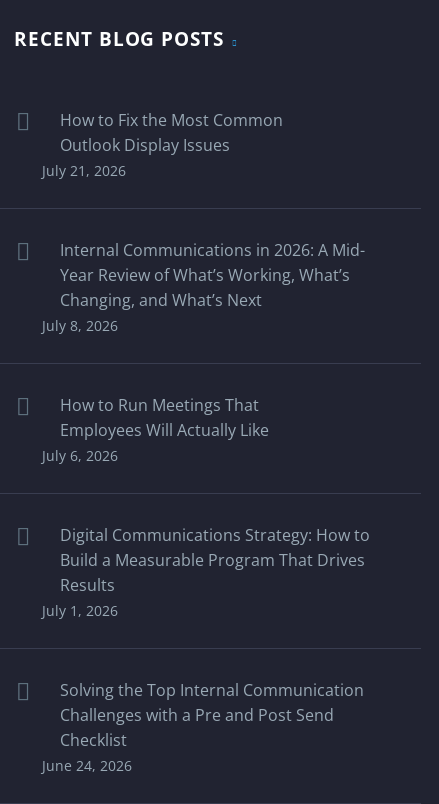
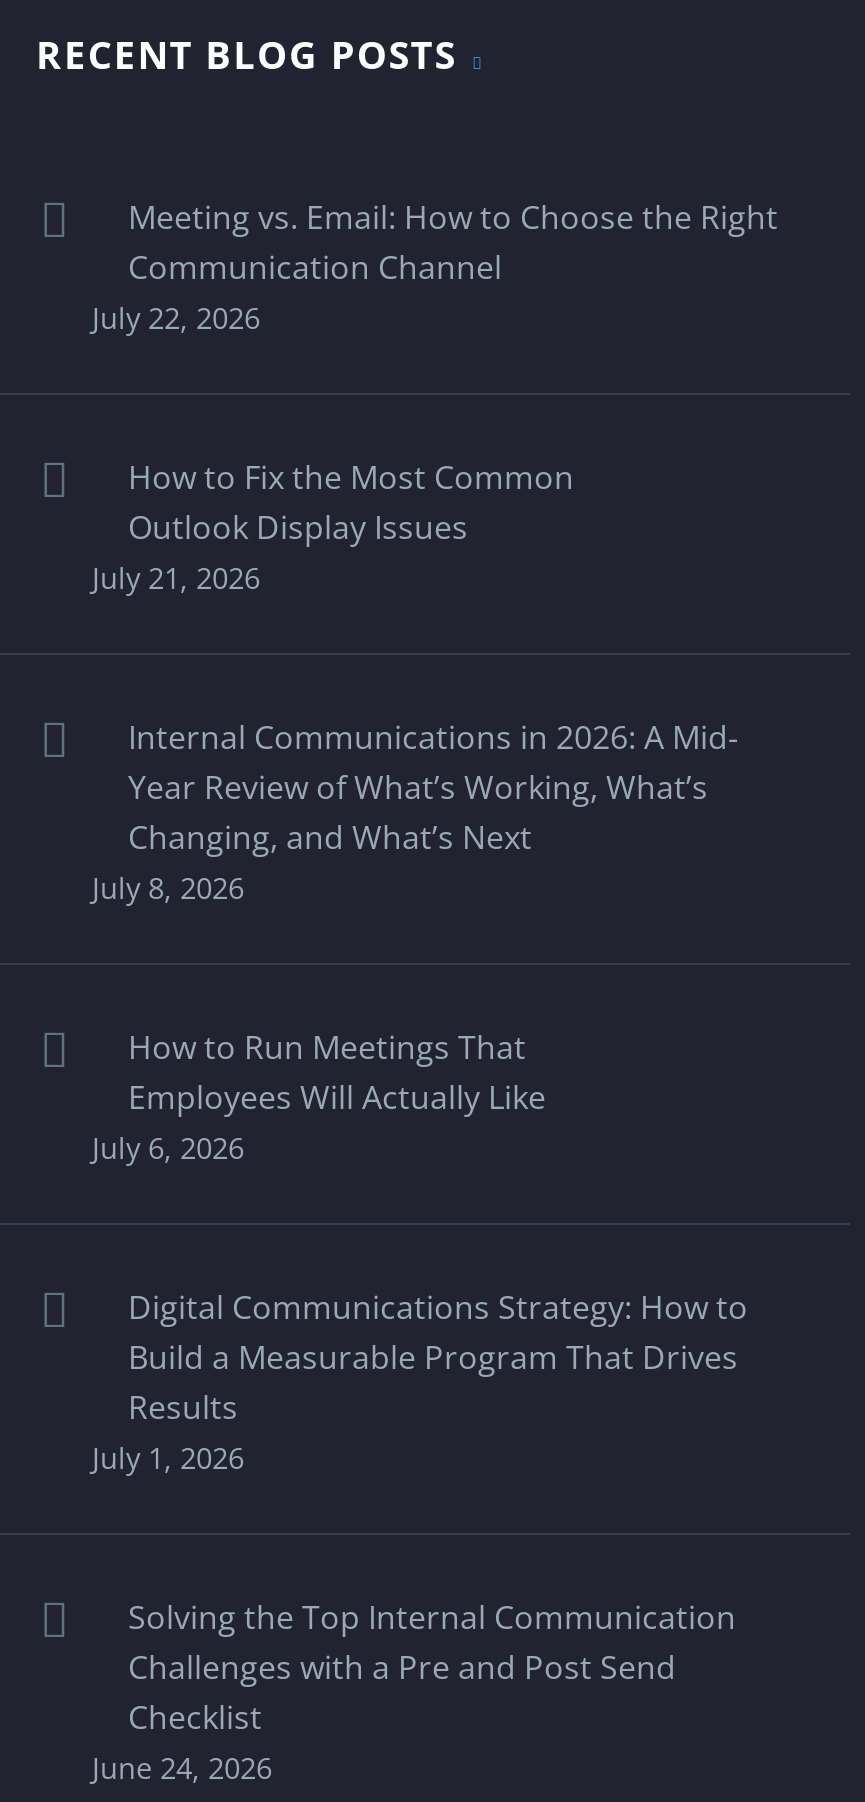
none -> [92,195,778,337] Meeting vs. Email: How to Choose the Right | Communication Channel | July 22, 2026

